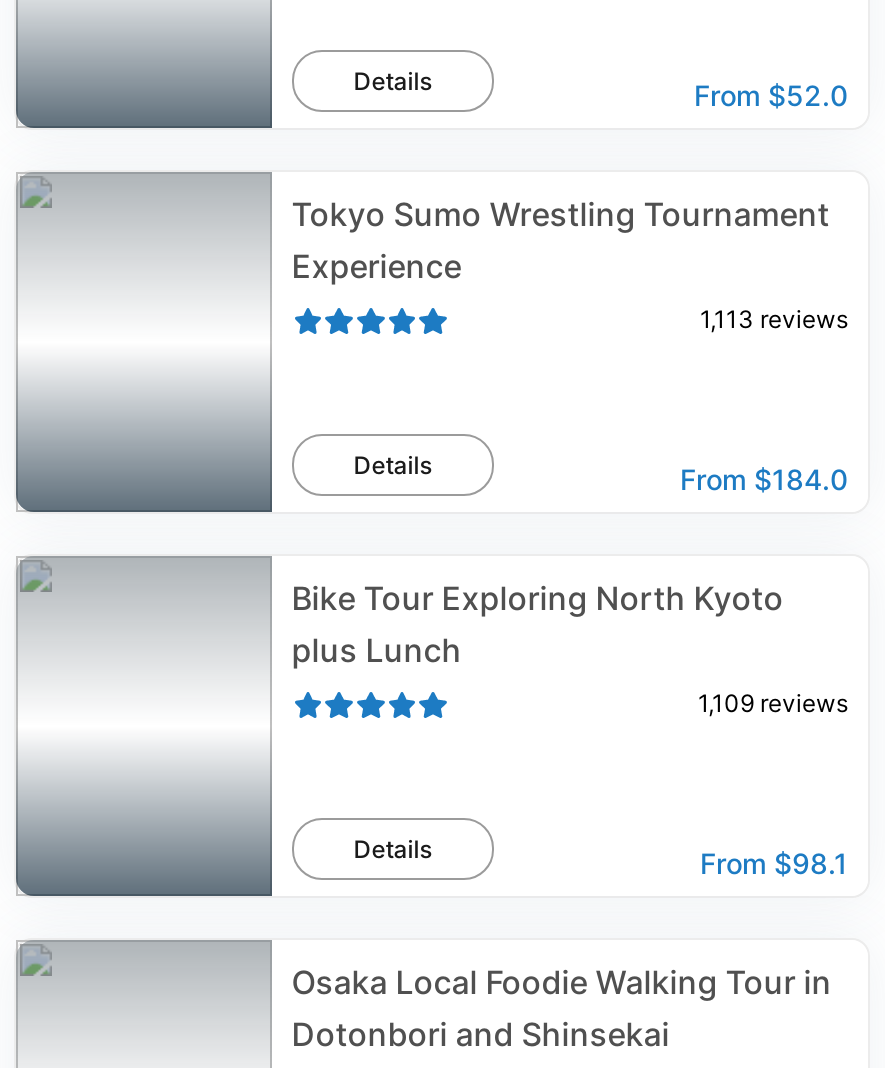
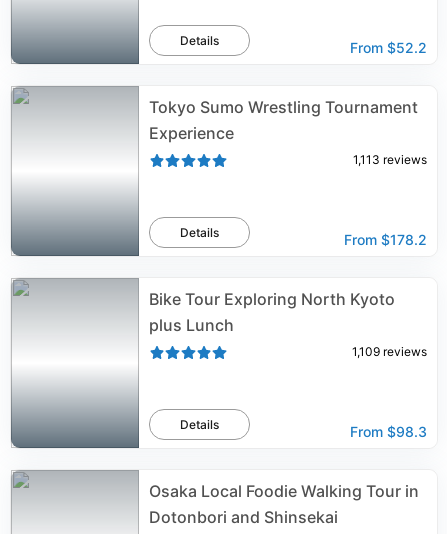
[694,78,848,112] From $52.0 -> [350,39,427,56] From $52.2
[680,462,848,496] From $184.0 -> [344,231,427,248] From $178.2
[700,846,848,880] From $98.1 -> [350,423,427,440] From $98.3

